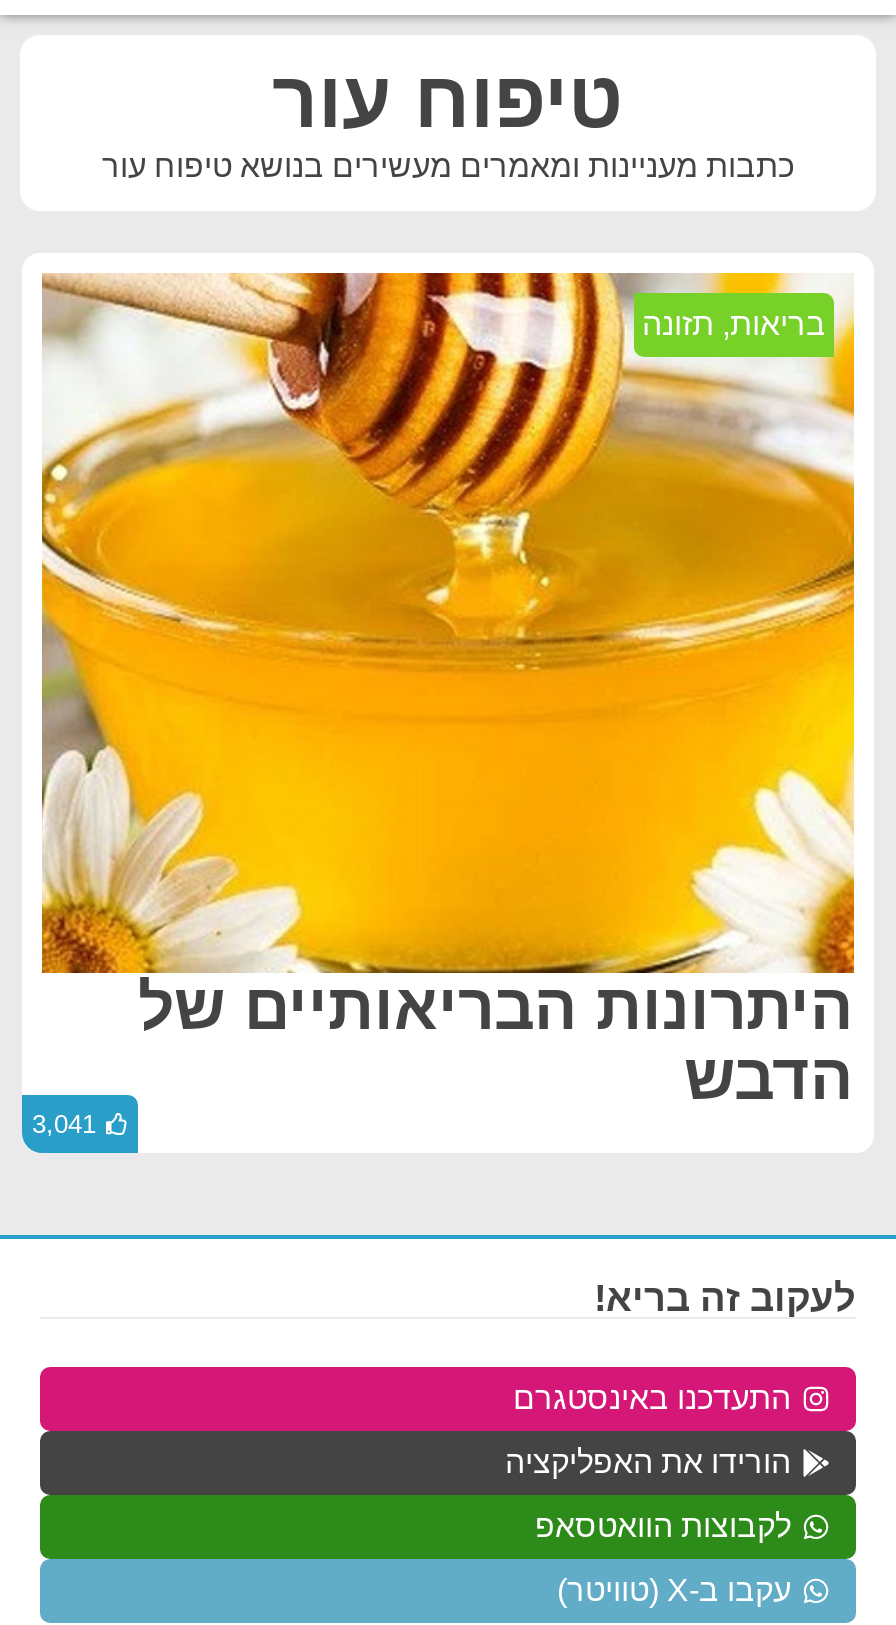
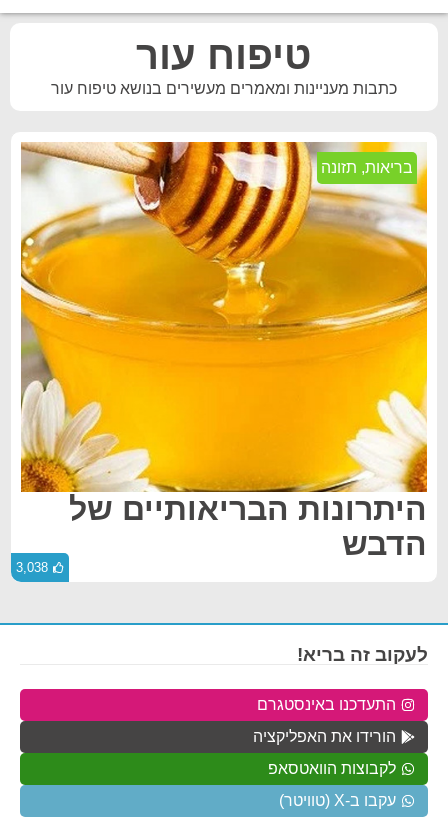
[32,1109,96,1139] 3,041 -> [16,560,48,575] 3,038

